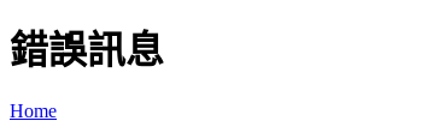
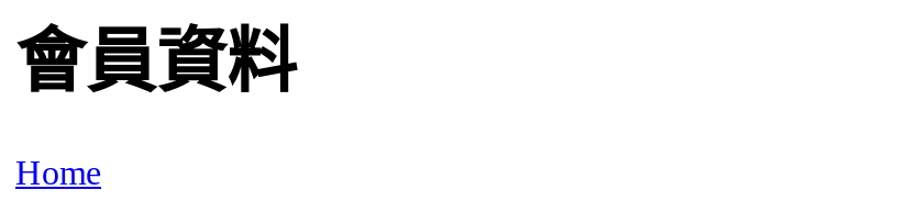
[10,29,164,72] 錯誤訊息 -> [15,23,297,102] 會員資料

